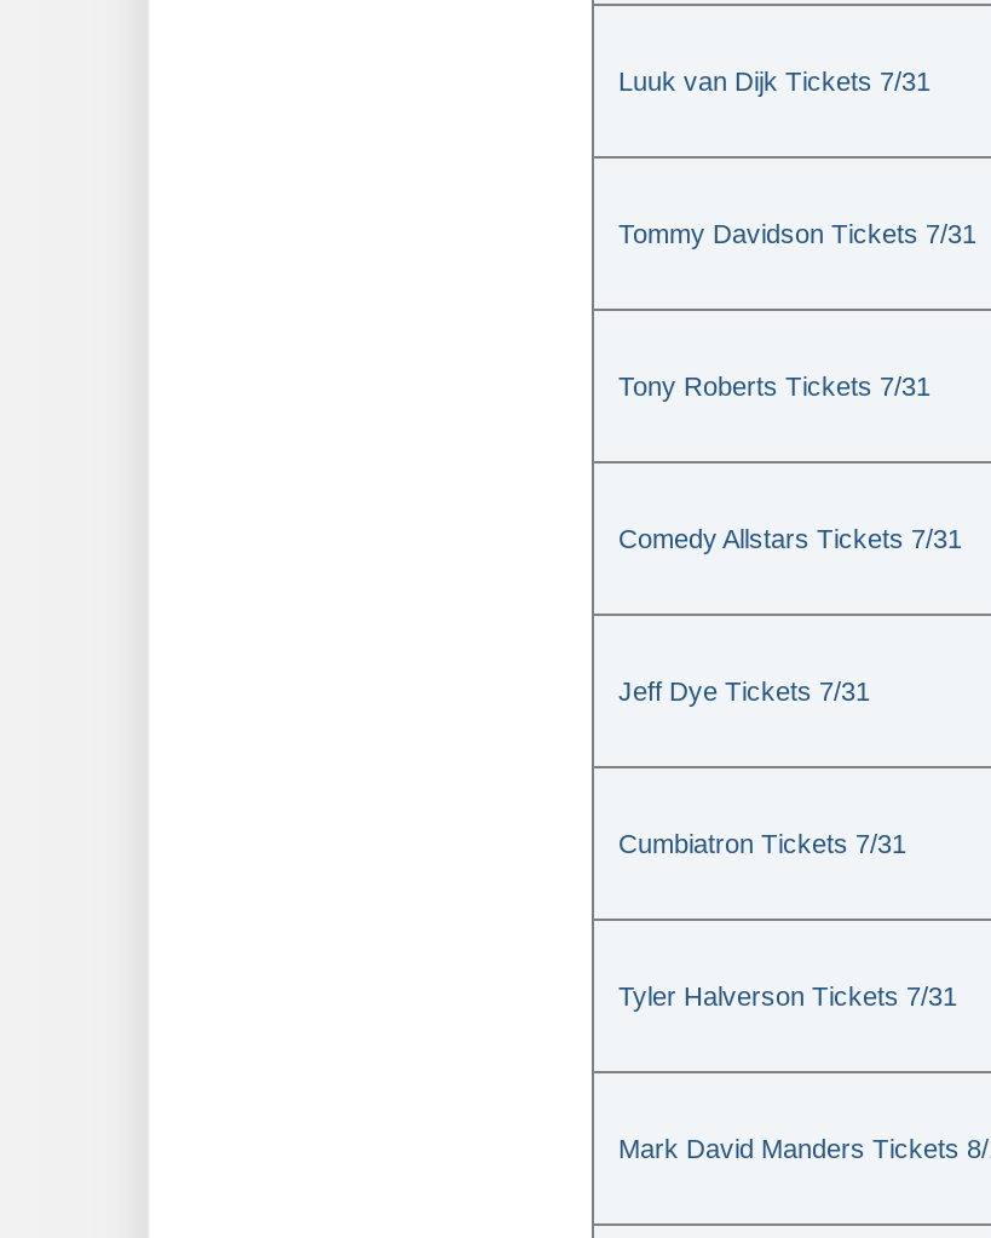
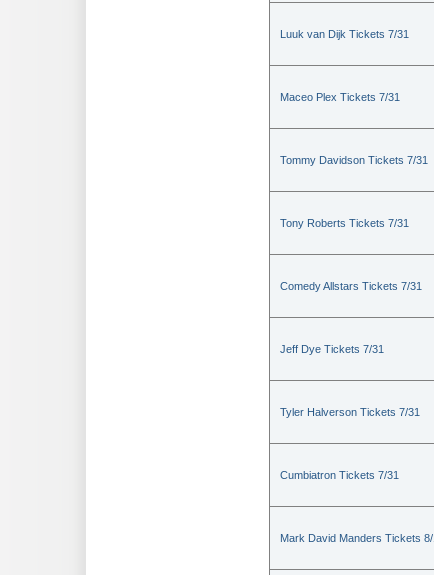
none -> [280,91,400,103] Maceo Plex Tickets 7/31
moved [618,829,906,858] -> [280,469,399,481]: Cumbiatron Tickets 7/31

